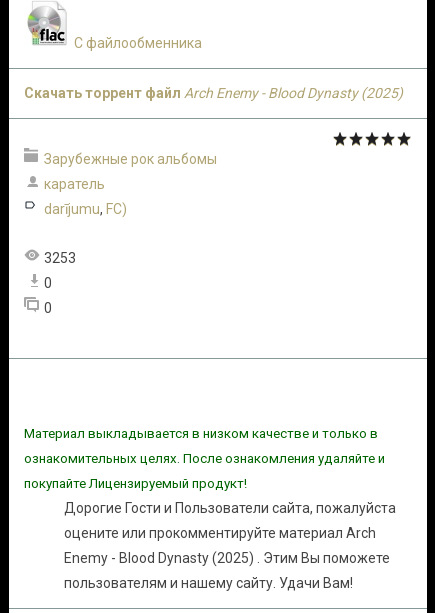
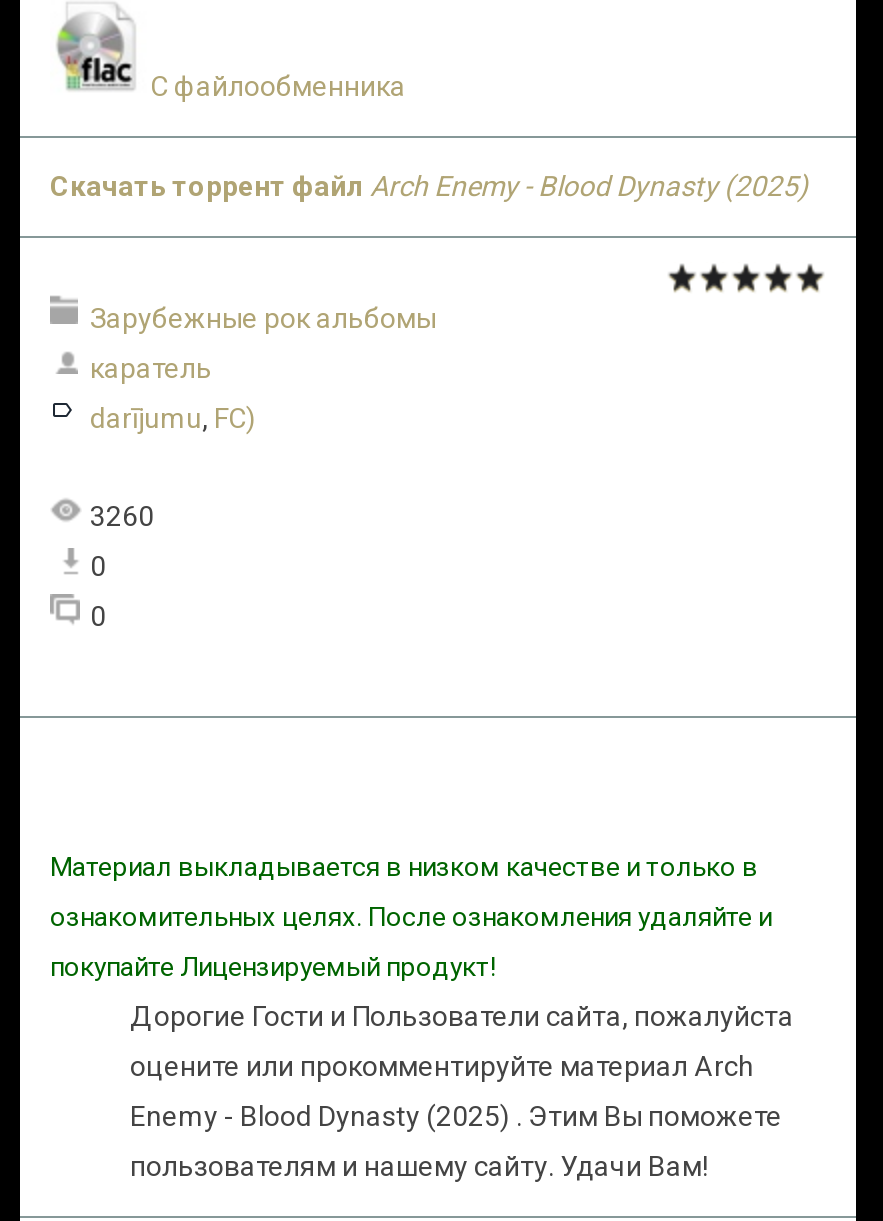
[44,250,76,266] 3253 -> [90,500,154,532] 3260

